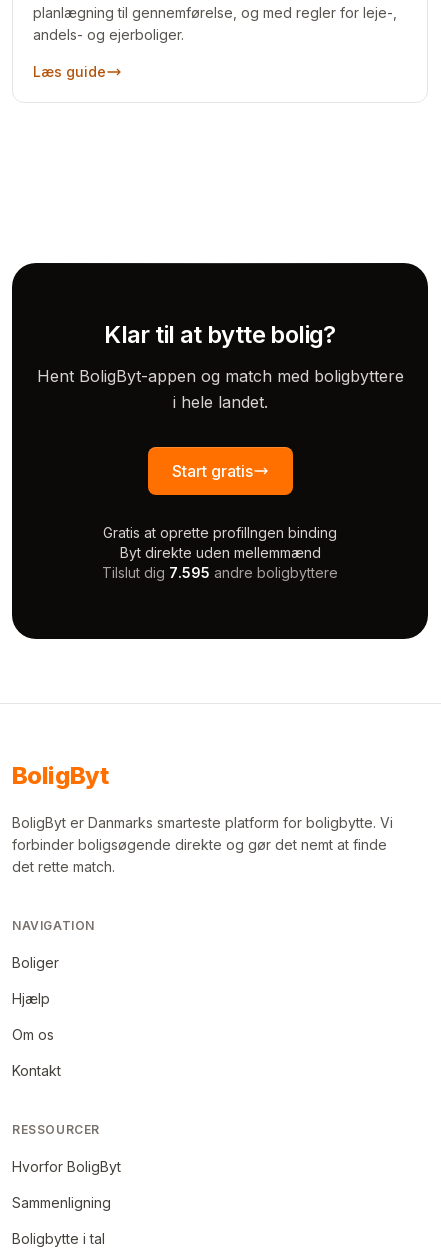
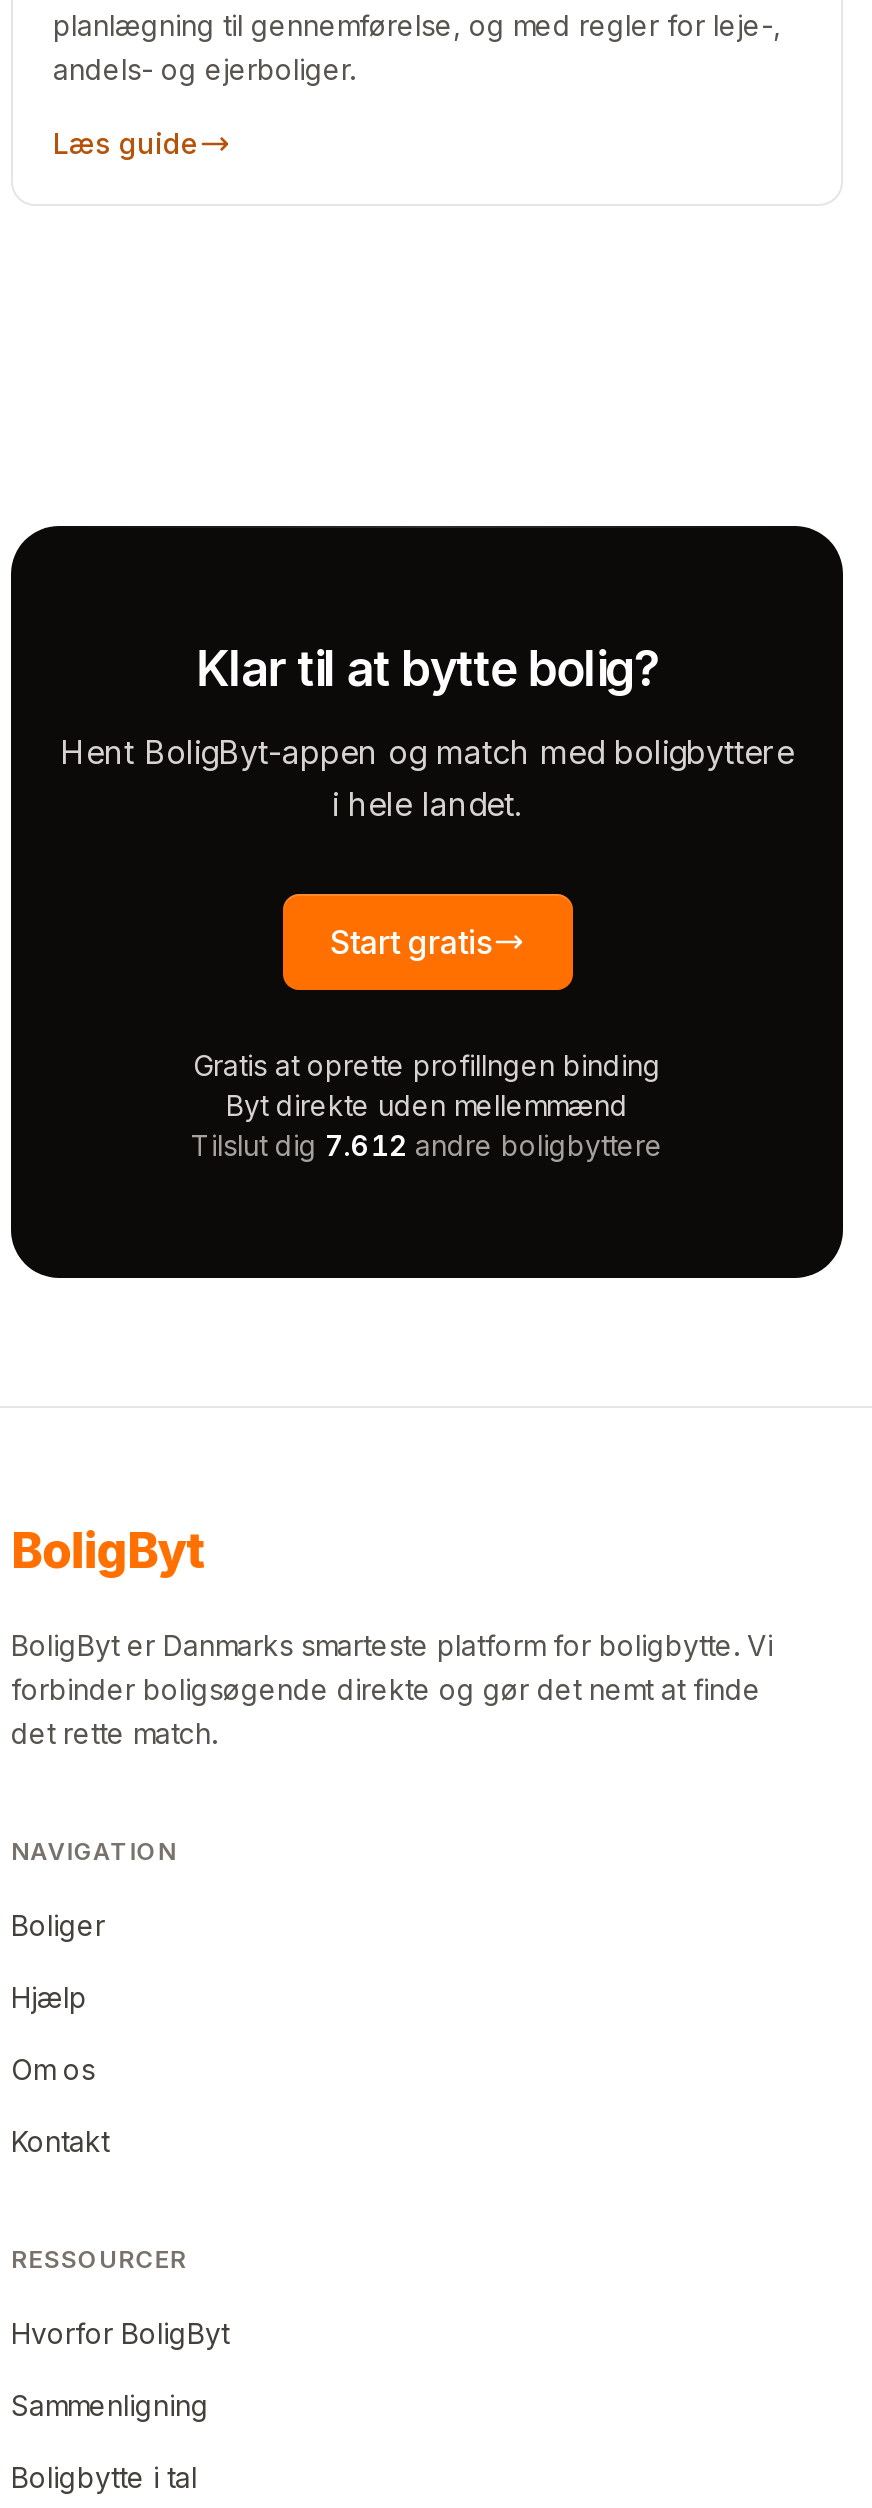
[102,564,338,581] Tilslut dig 7.595 andre boligbyttere -> [191,1128,663,1162] Tilslut dig 7.612 andre boligbyttere

